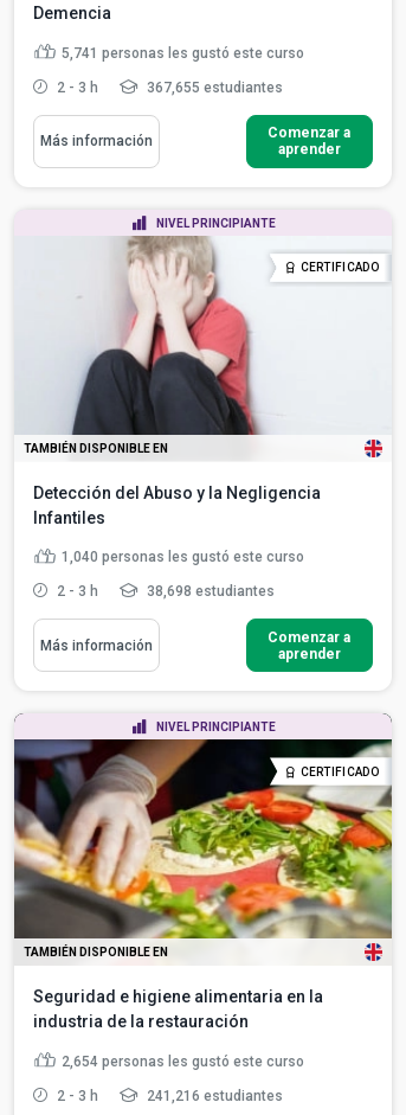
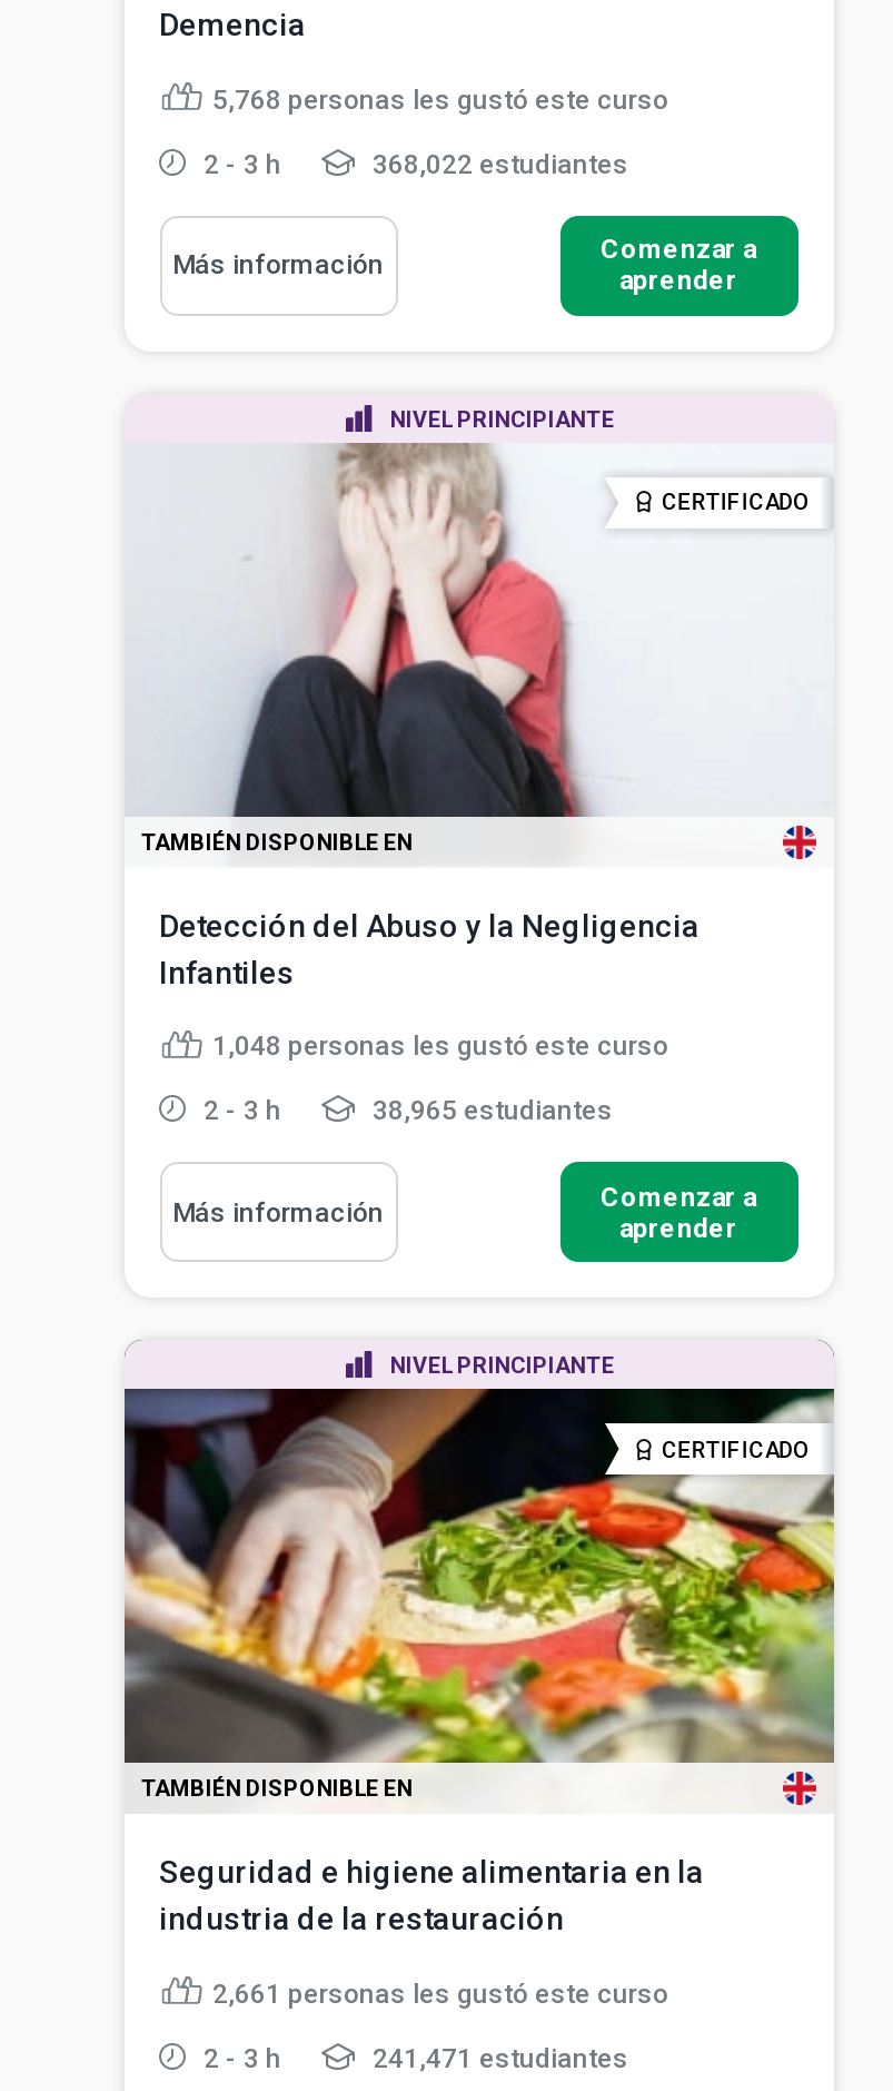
[61,45,304,61] 5,741 personas les gustó este curso -> [212,84,668,115] 5,768 personas les gustó este curso
[143,79,282,95] 367,655 estudiantes -> [366,148,628,179] 368,022 estudiantes
[61,549,304,565] 1,040 personas les gustó este curso -> [212,1031,668,1062] 1,048 personas les gustó este curso
[143,583,274,600] 38,698 estudiantes -> [366,1095,613,1126] 38,965 estudiantes
[61,1053,304,1070] 2,654 personas les gustó este curso -> [212,1978,668,2009] 2,661 personas les gustó este curso
[143,1087,282,1104] 241,216 estudiantes -> [366,2042,628,2073] 241,471 estudiantes

